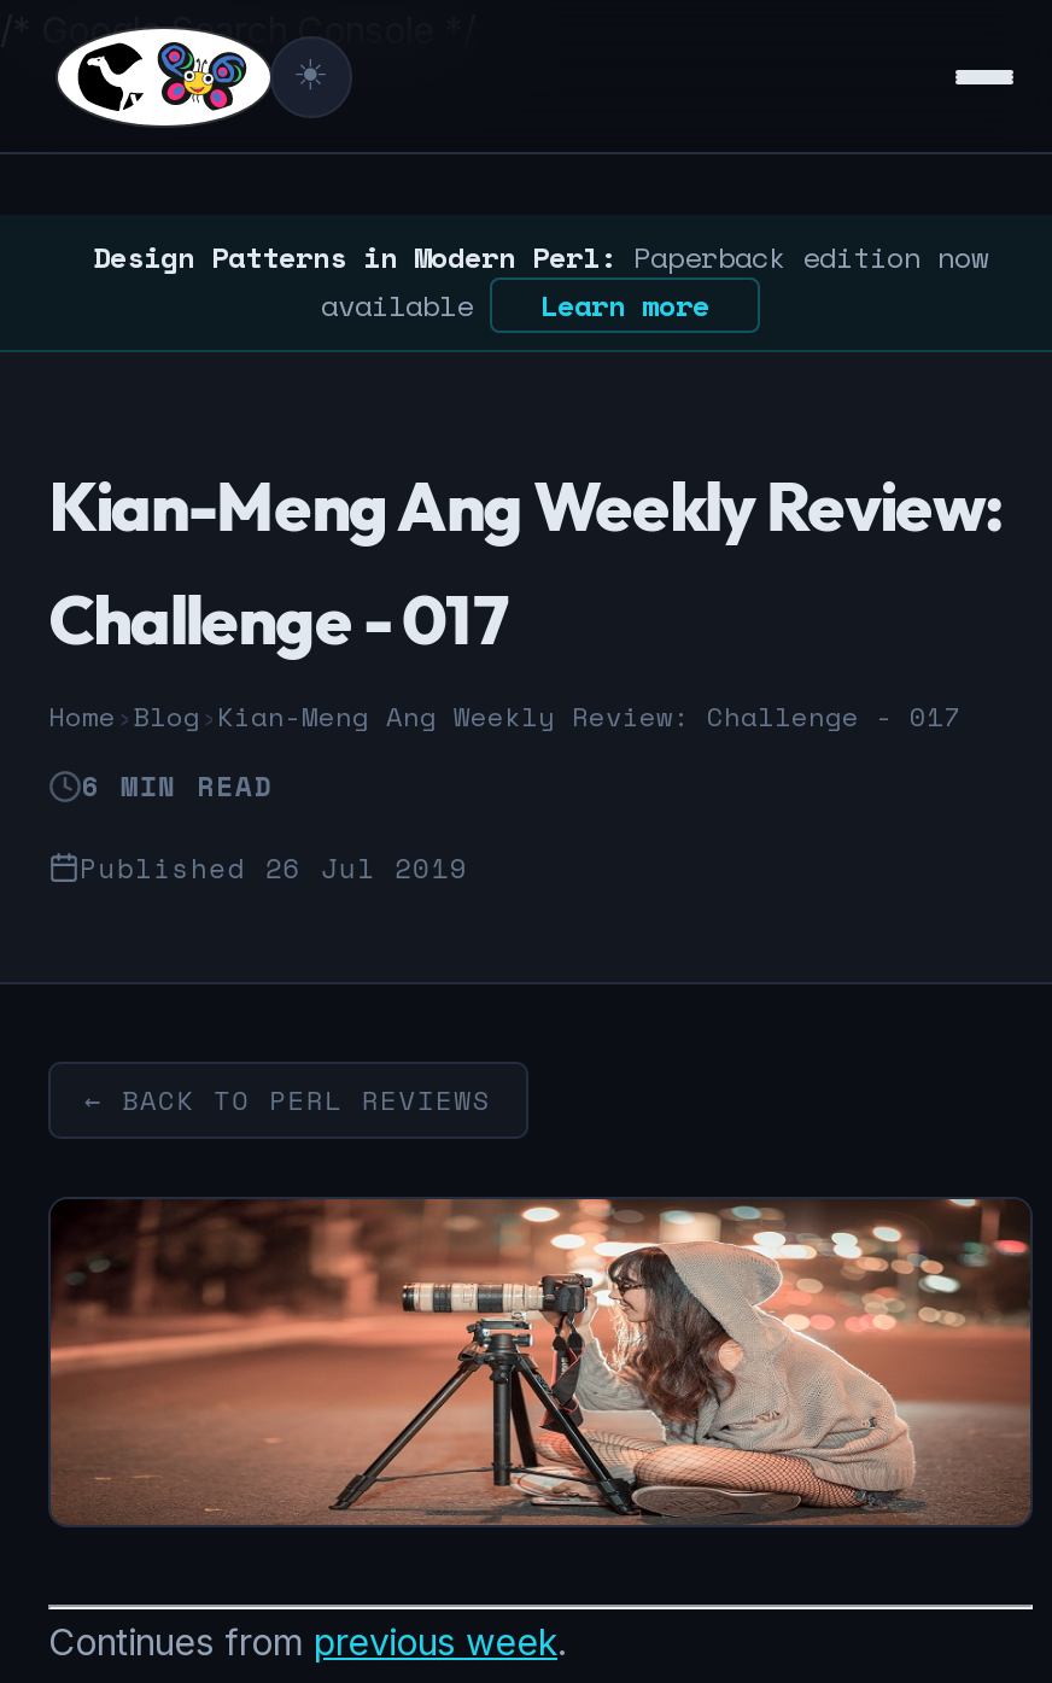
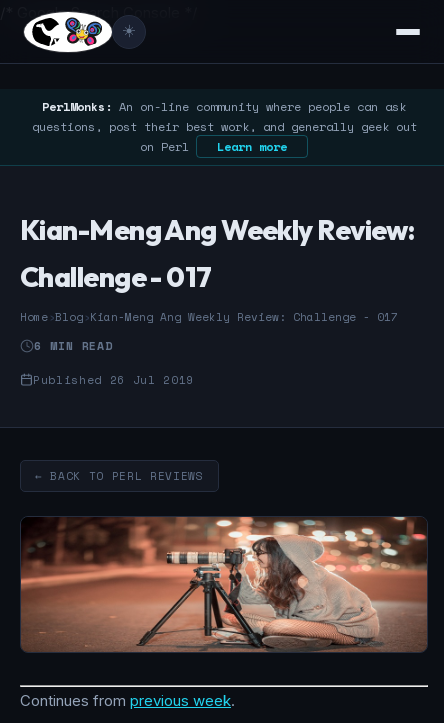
[93,236,988,326] Design Patterns in Modern Perl: Paperback edition now | available -> [31,98,416,155] PerlMonks: An on-line community where people can ask | questions, post their best work, and generally geek out | on Perl

